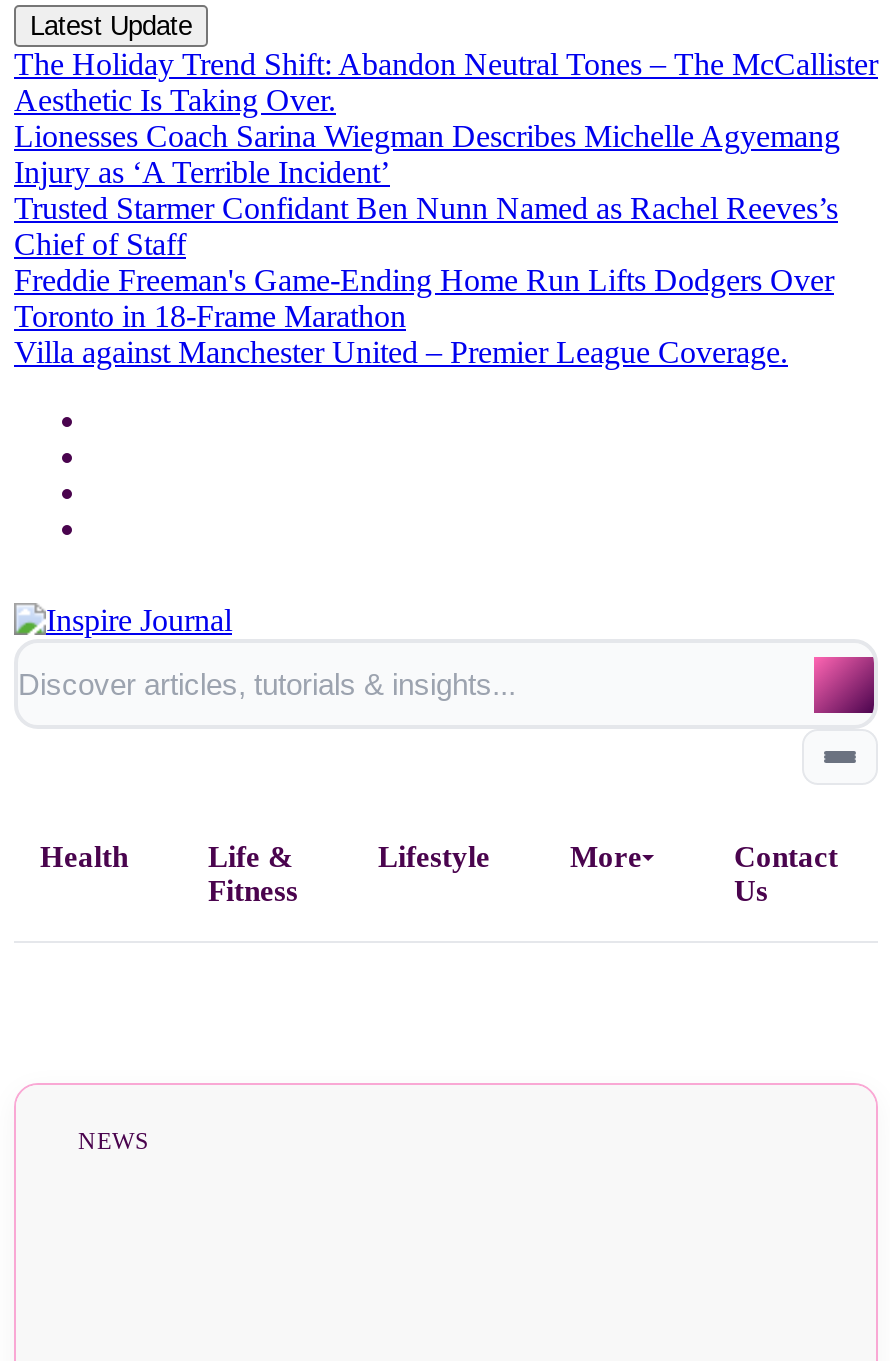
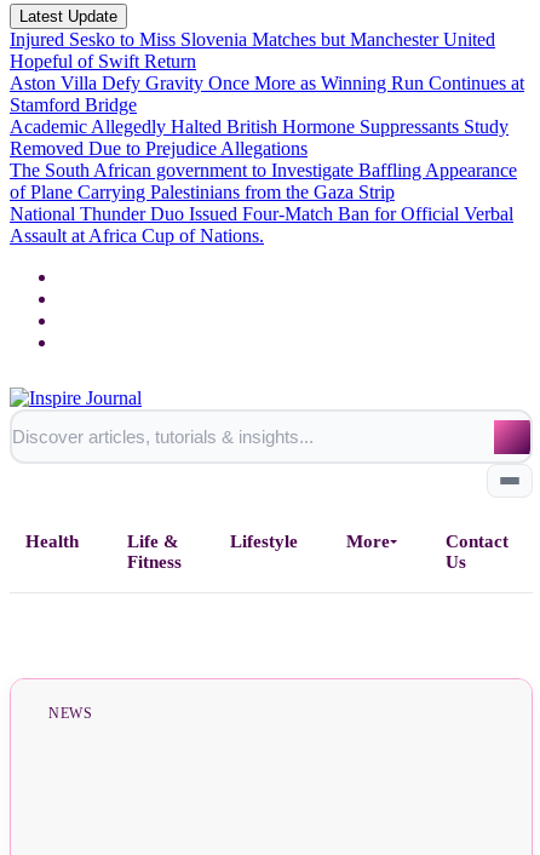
[14,47,878,369] The Holiday Trend Shift: Abandon Neutral Tones – The McCallister | Aesthetic Is Taking Over. | Lionesses Coach Sarina Wiegman Describes Michelle Agyemang | Injury as ‘A Terrible Incident’ | Trusted Starmer Confidant Ben Nunn Named as Rachel Reeves’s | Chief of Staff | Freddie Freeman's Game-Ending Home Run Lifts Dodgers Over | Toronto in 18-Frame Marathon | Villa against Manchester United – Premier League Coverage. -> [10,29,524,246] Injured Sesko to Miss Slovenia Matches but Manchester United | Hopeful of Swift Return | Aston Villa Defy Gravity Once More as Winning Run Continues at | Stamford Bridge | Academic Allegedly Halted British Hormone Suppressants Study | Removed Due to Prejudice Allegations | The South African government to Investigate Baffling Appearance | of Plane Carrying Palestinians from the Gaza Strip | National Thunder Duo Issued Four-Match Ban for Official Verbal | Assault at Africa Cup of Nations.

